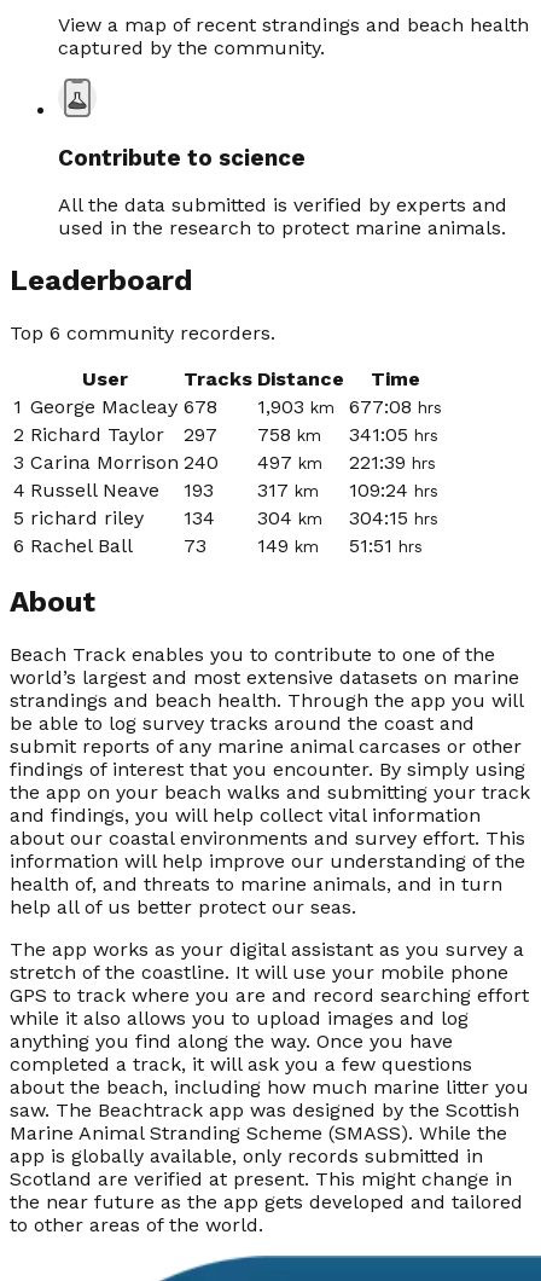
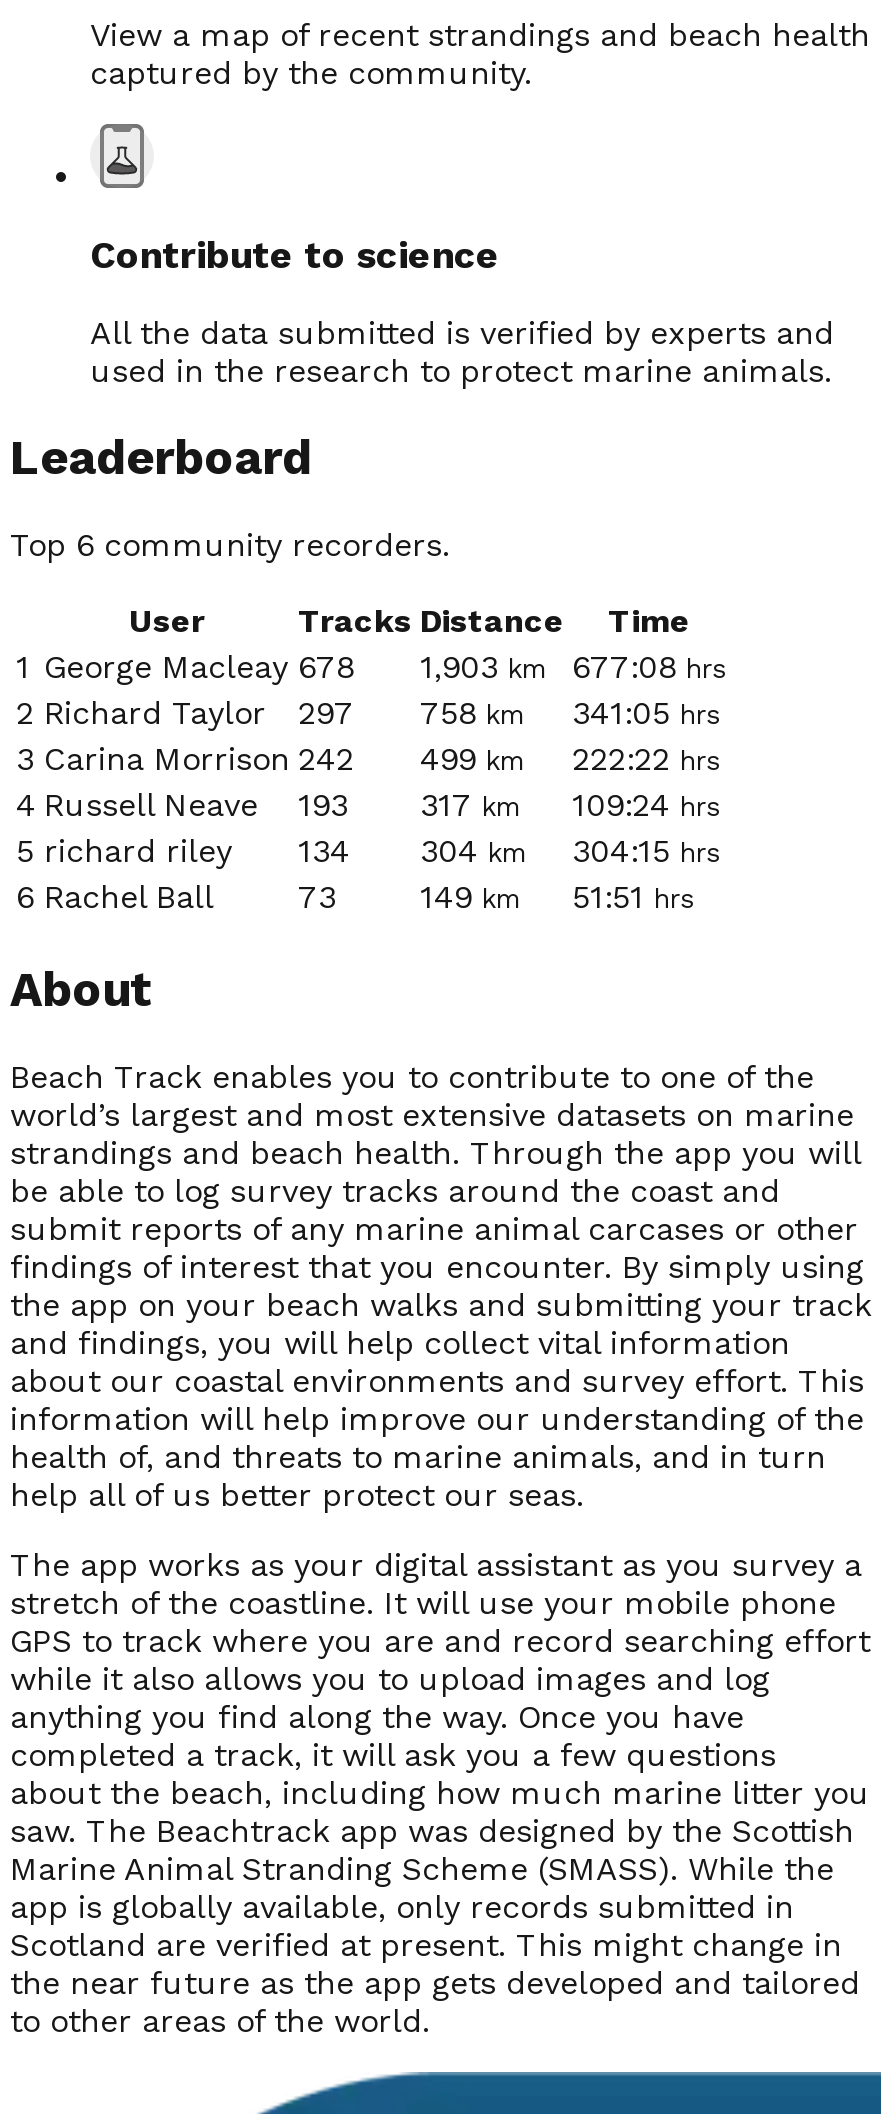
[13,451,219,474] 3 Carina Morrison 240 -> [16,740,354,778] 3 Carina Morrison 242
[257,451,322,474] 497 km -> [420,740,526,778] 499 km
[349,451,436,474] 221:39 hrs -> [572,740,720,778] 222:22 hrs

